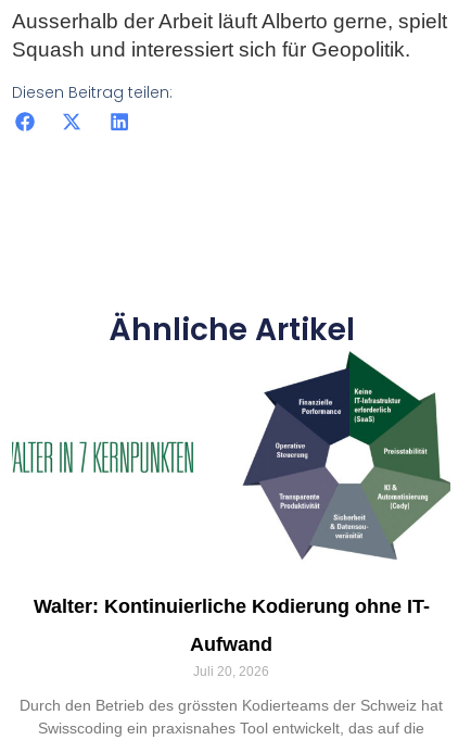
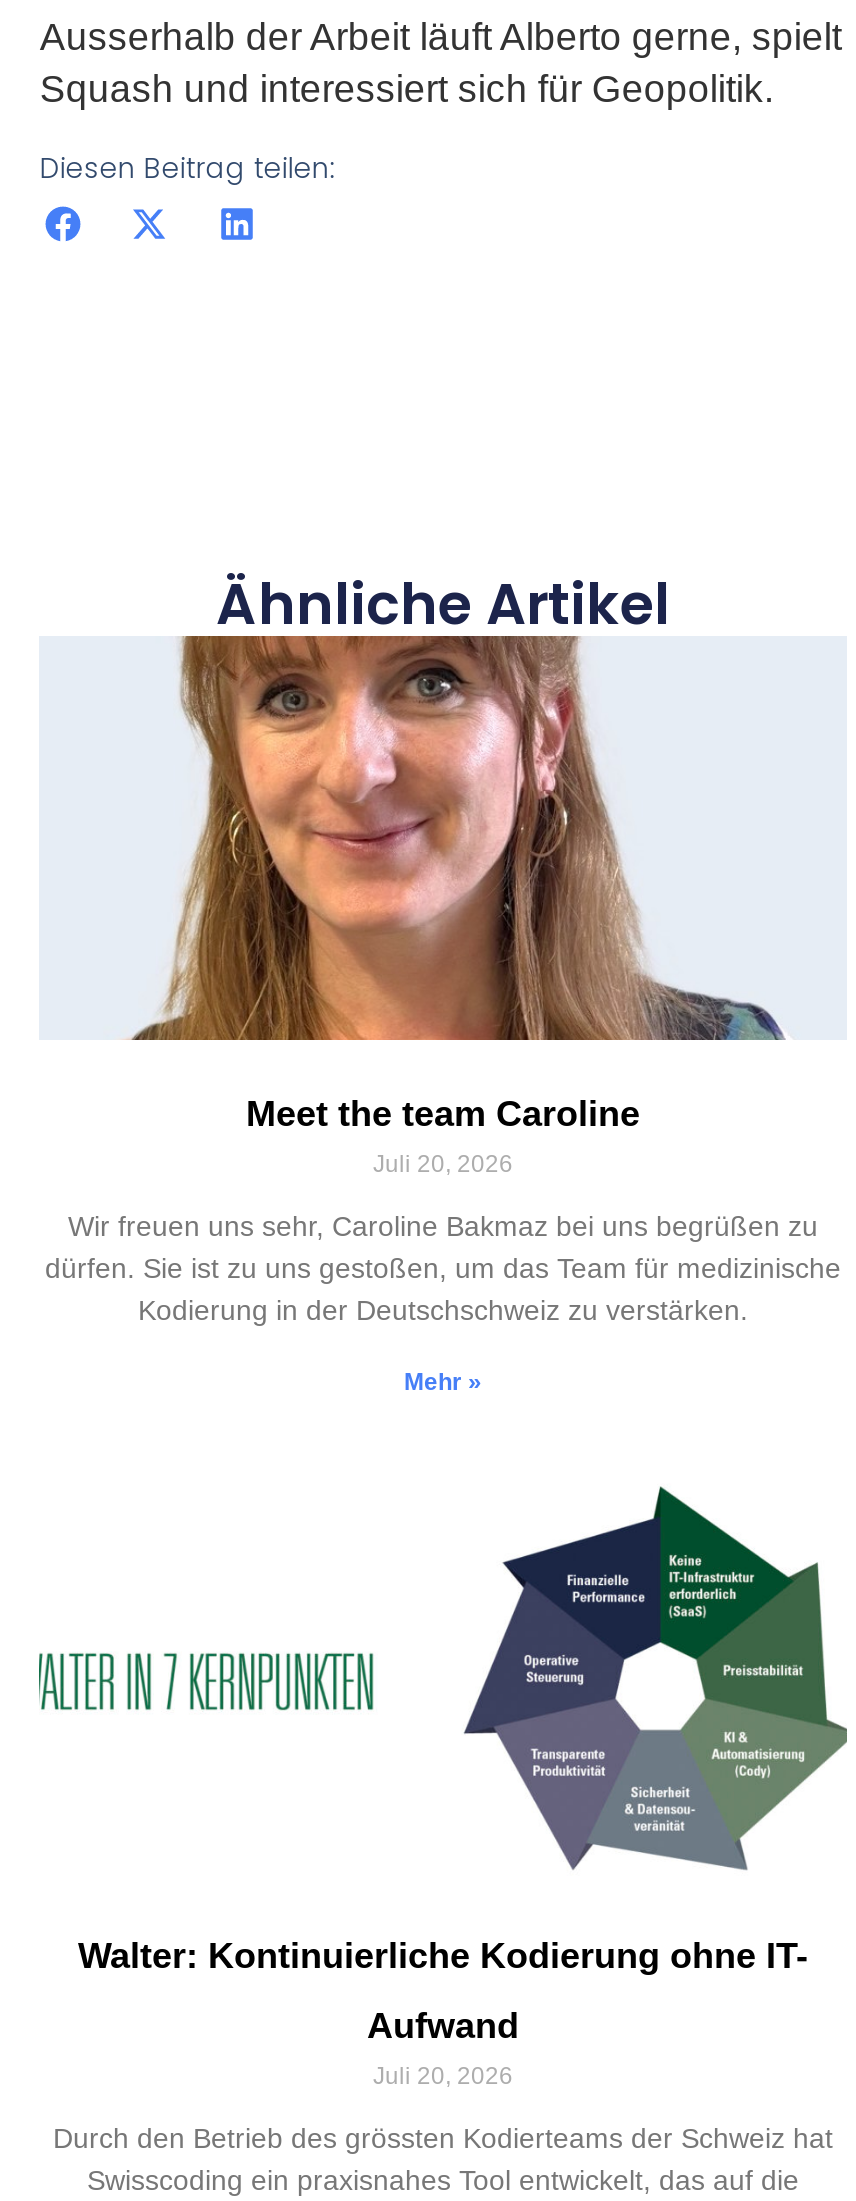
none -> [45,634,841,1396] [image] | Meet the team Caroline | Juli 20, 2026 | Wir freuen uns sehr, Caroline Bakmaz bei uns begrüßen zu | dürfen. Sie ist zu uns gestoßen, um das Team für medizinische | Kodierung in der Deutschschweiz zu verstärken. | Mehr »

